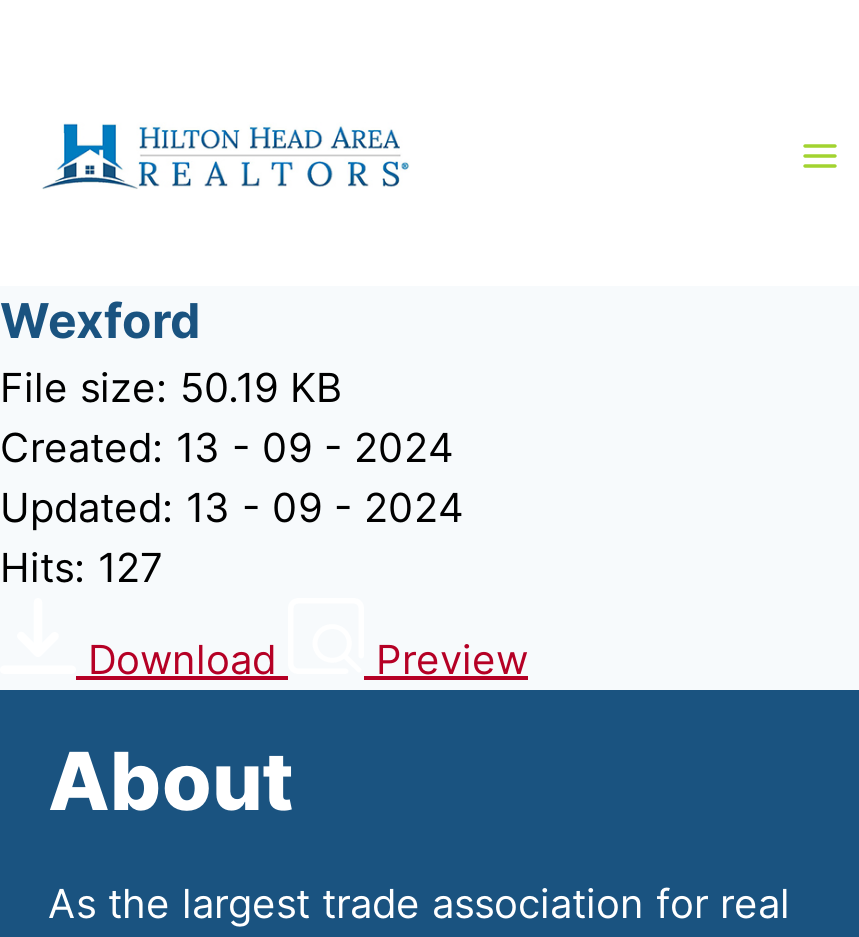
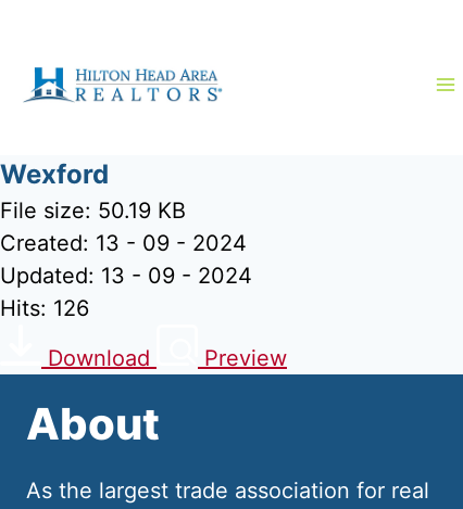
[0,544,162,592] Hits: 127 -> [0,295,89,321] Hits: 126

